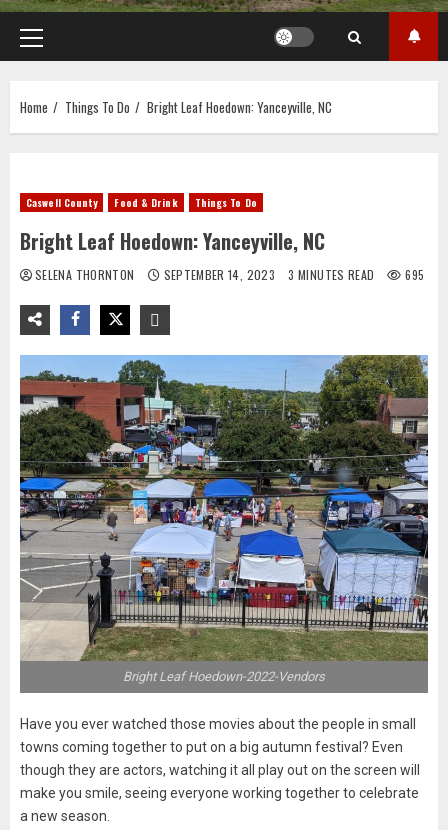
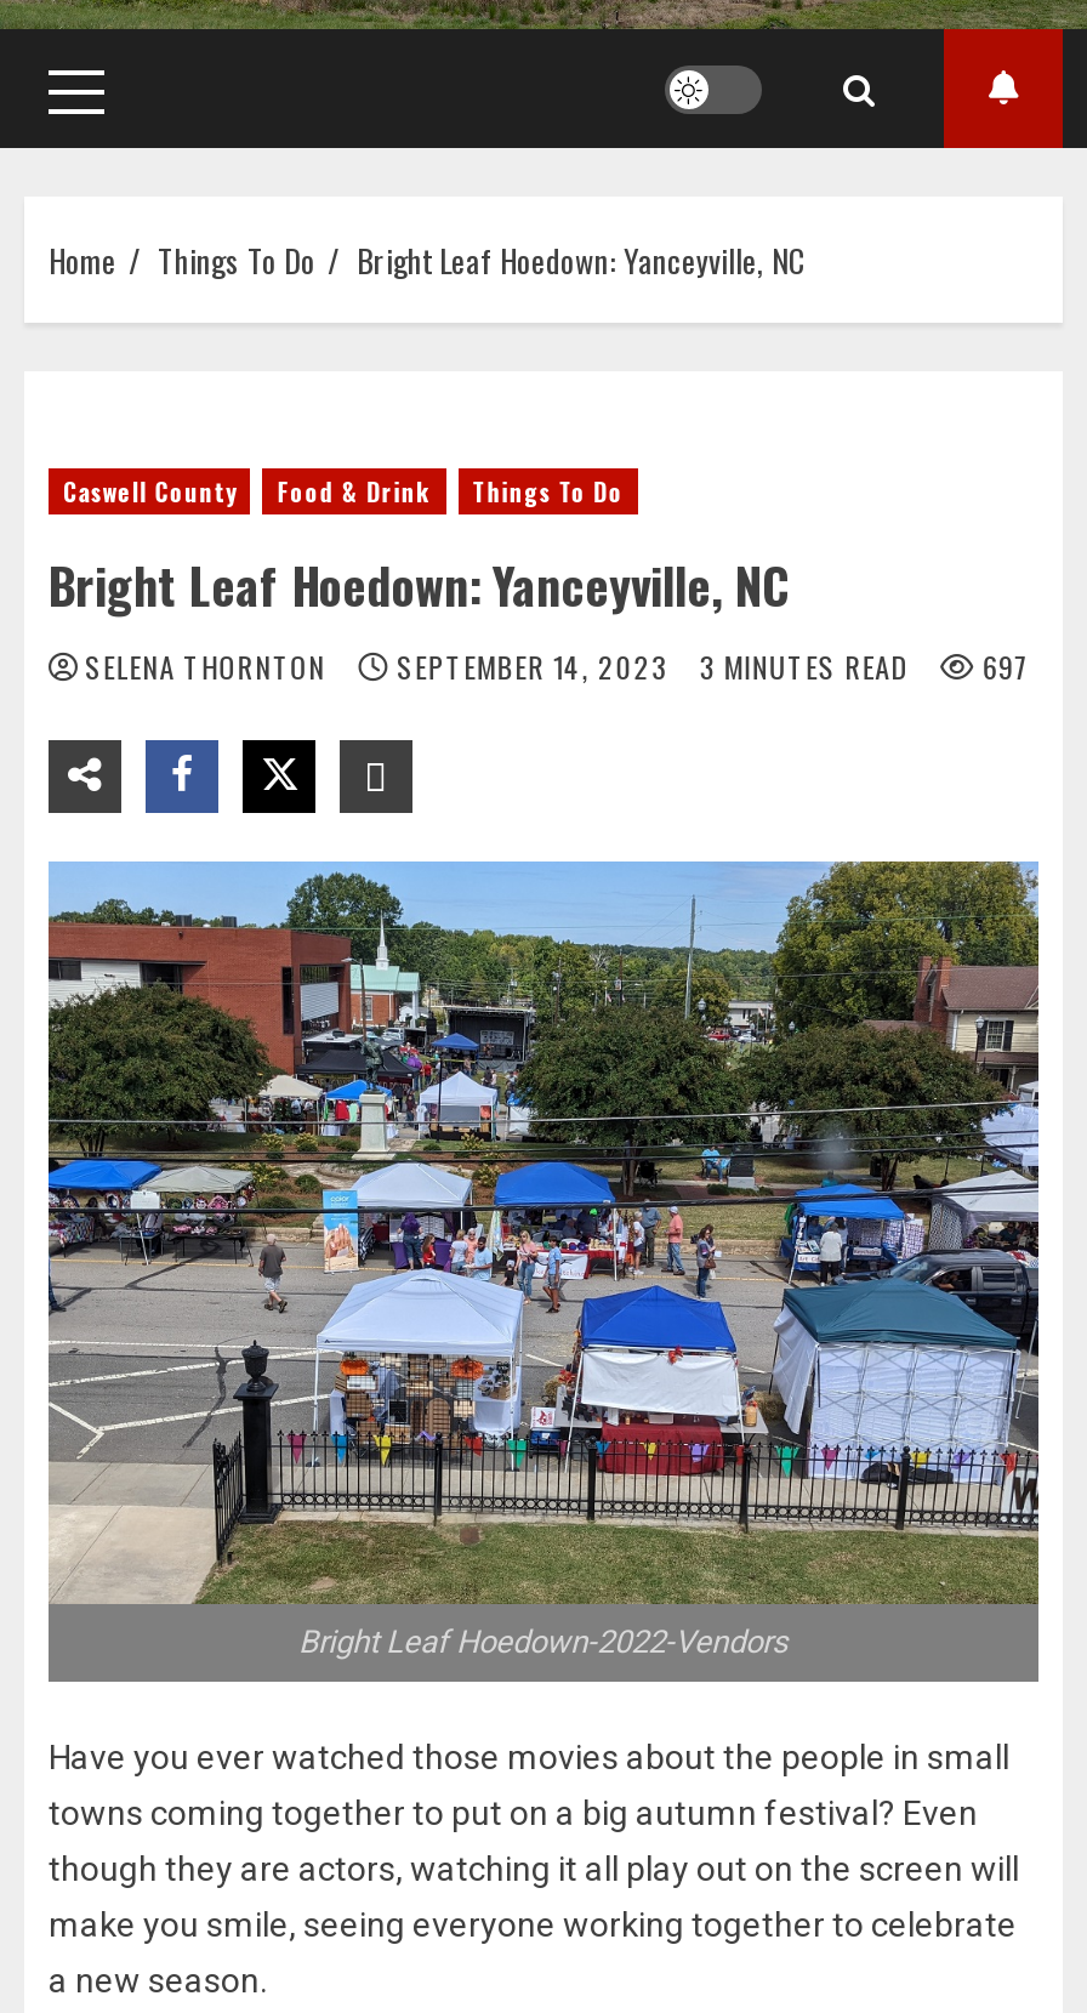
[35,266,424,283] SELENA THORNTON SEPTEMBER 14, 2023 3 MINUTES READ 695 -> [85,647,1029,688] SELENA THORNTON SEPTEMBER 14, 2023 3 MINUTES READ 697

